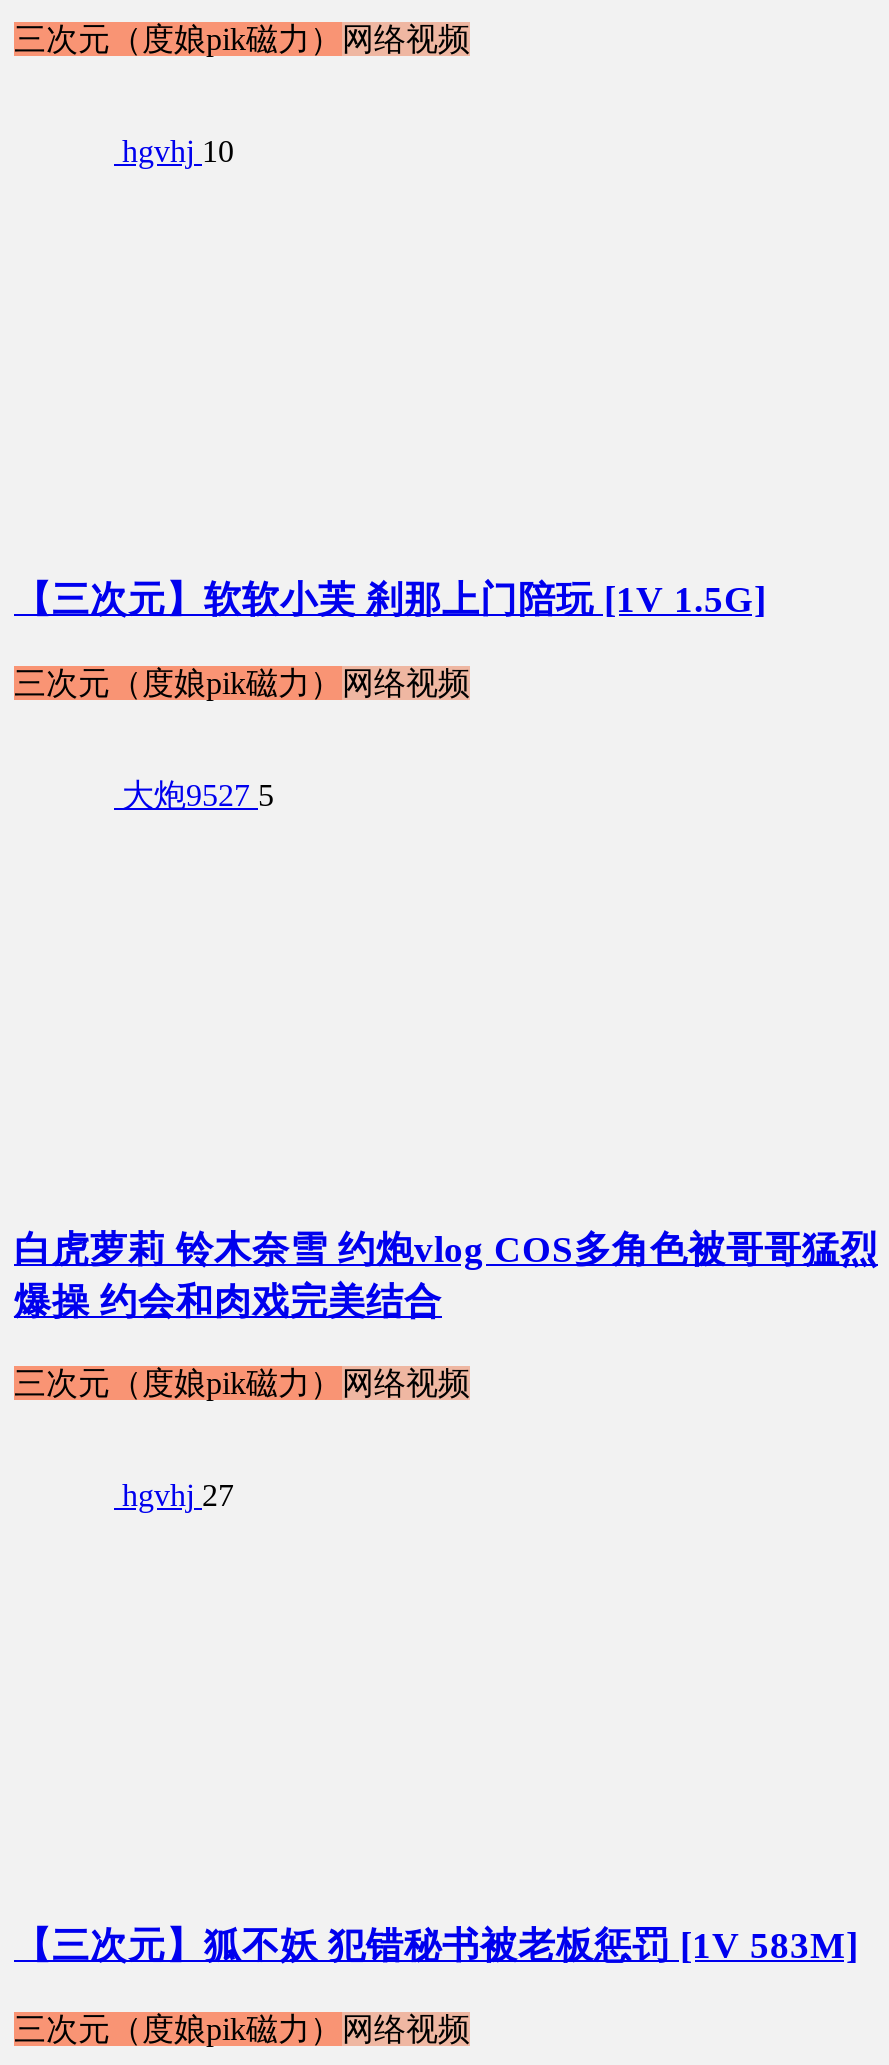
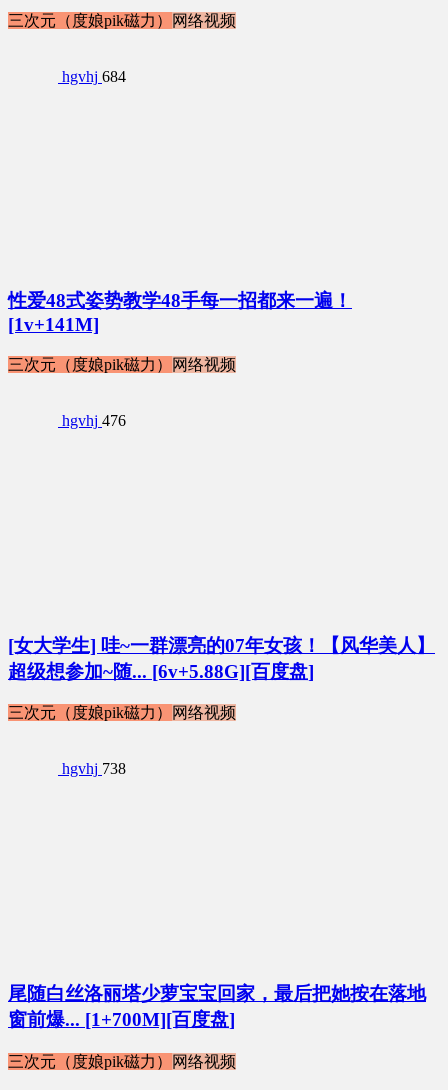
[122,133,234,167] hgvhj 10 -> [62,67,126,84] hgvhj 684
[14,578,766,620] 【三次元】软软小芙 刹那上门陪玩 [1V 1.5G] -> [8,290,352,335] 性爱48式姿势教学48手每一招都来一遍！ | [1v+141M]
[122,778,274,812] 大炮9527 5 -> [62,412,126,429] hgvhj 476
[14,1227,878,1321] 白虎萝莉 铃木奈雪 约炮vlog COS多角色被哥哥猛烈 | 爆操 约会和肉戏完美结合 -> [8,635,435,682] [女大学生] 哇~一群漂亮的07年女孩！【风华美人】 | 超级想参加~随... [6v+5.88G][百度盘]
[122,1479,234,1513] hgvhj 27 -> [62,760,126,777] hgvhj 738
[14,1924,858,1966] 【三次元】狐不妖 犯错秘书被老板惩罚 [1V 583M] -> [8,983,426,1030] 尾随白丝洛丽塔少萝宝宝回家，最后把她按在落地 | 窗前爆... [1+700M][百度盘]

